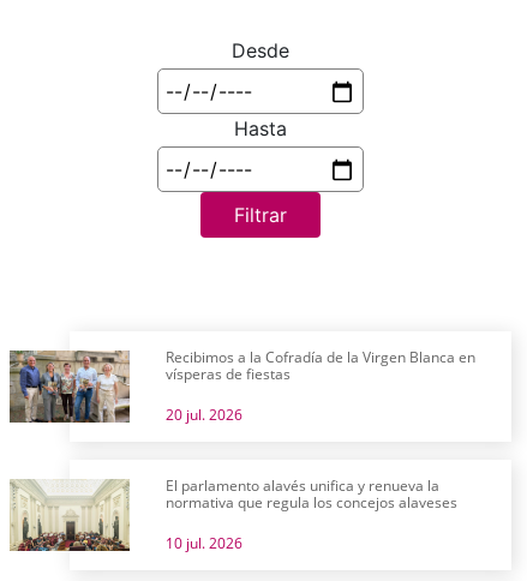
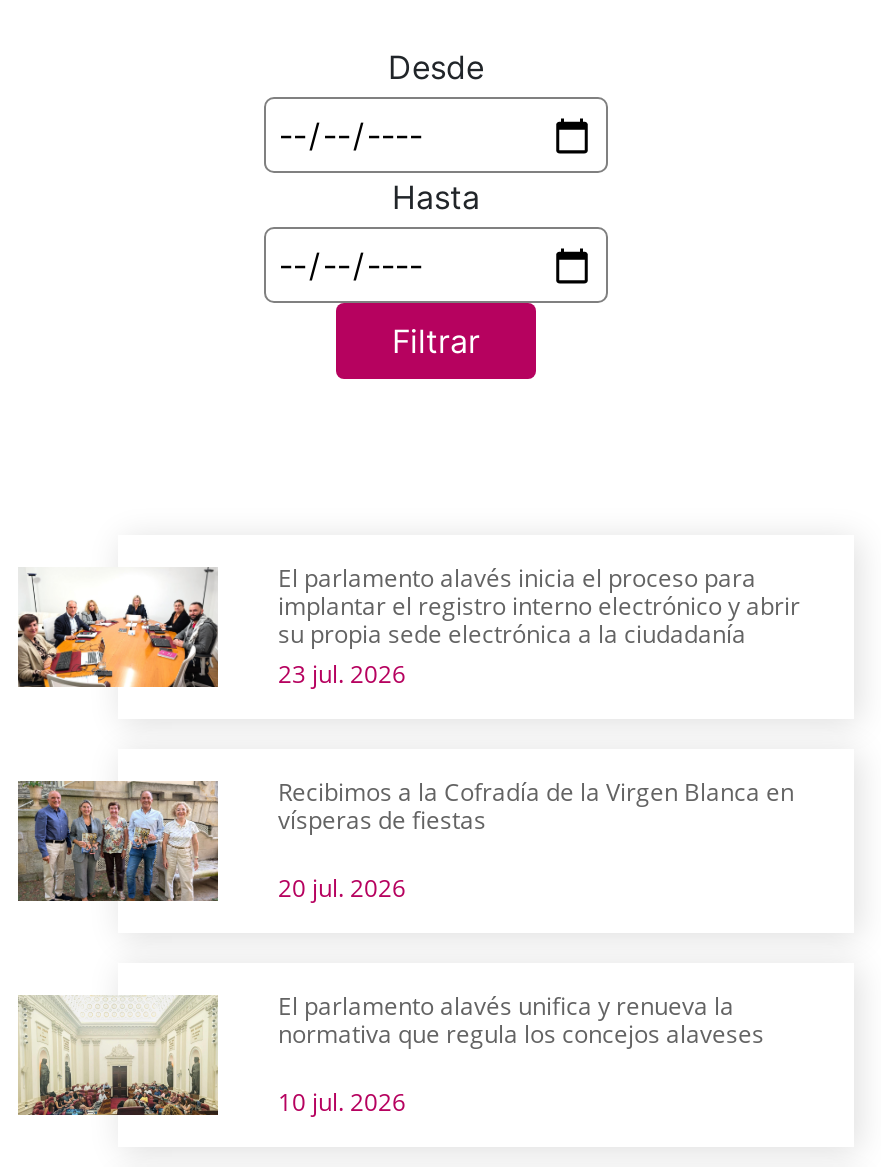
none -> [18,561,800,691] [image] | El parlamento alavés inicia el proceso para | implantar el registro interno electrónico y abrir | su propia sede electrónica a la ciudadanía | 23 jul. 2026

